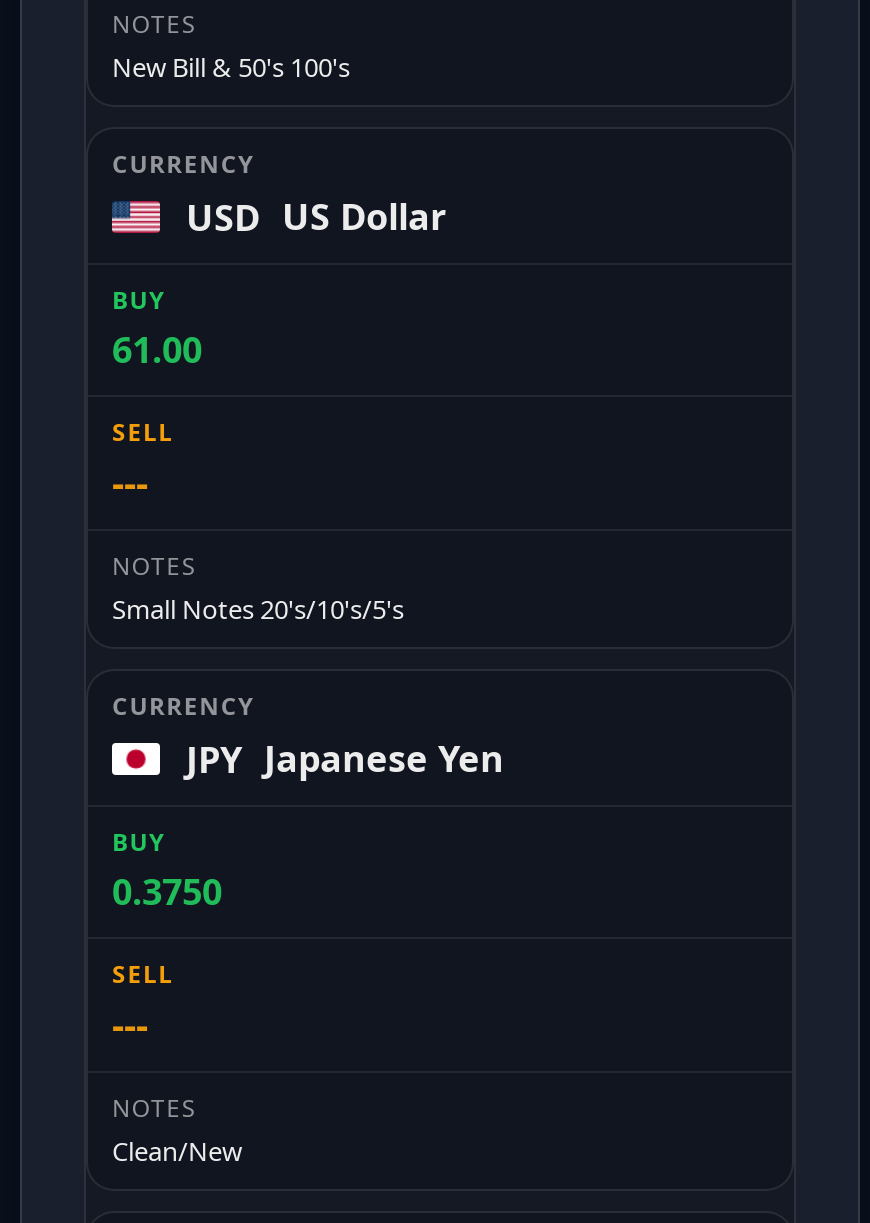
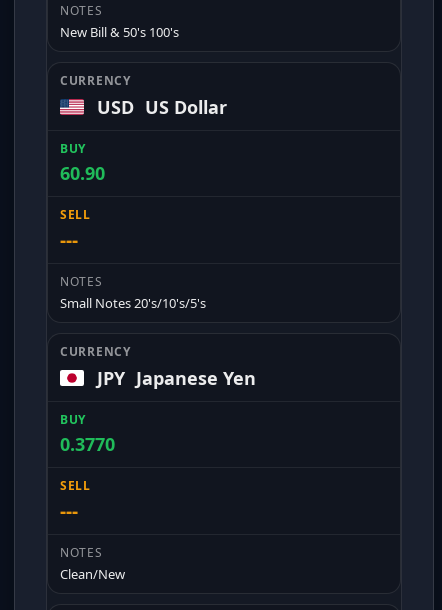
[112,325,202,373] 61.00 -> [60,161,105,185] 60.90
[112,866,222,914] 0.3750 -> [60,431,115,455] 0.3770

